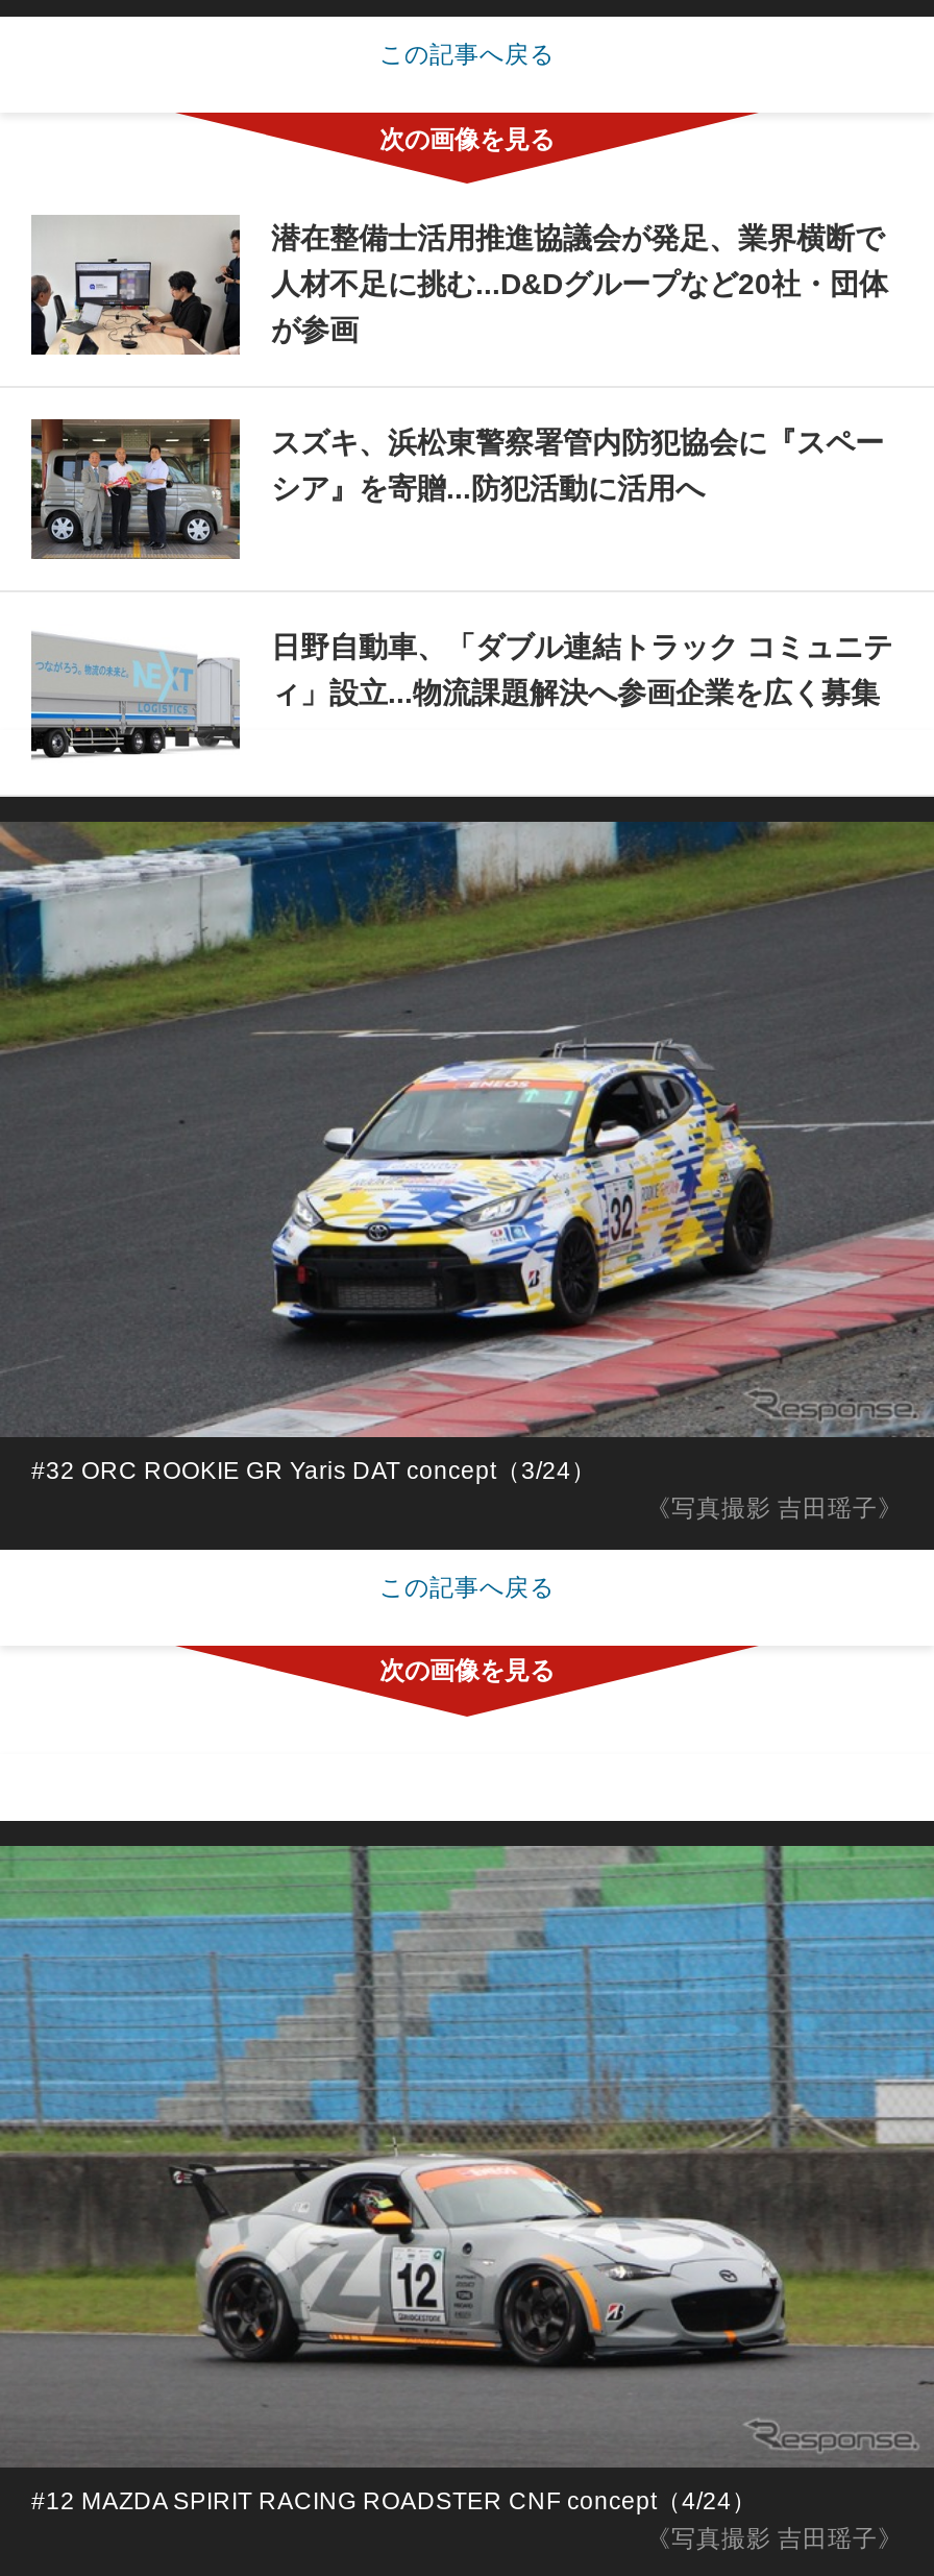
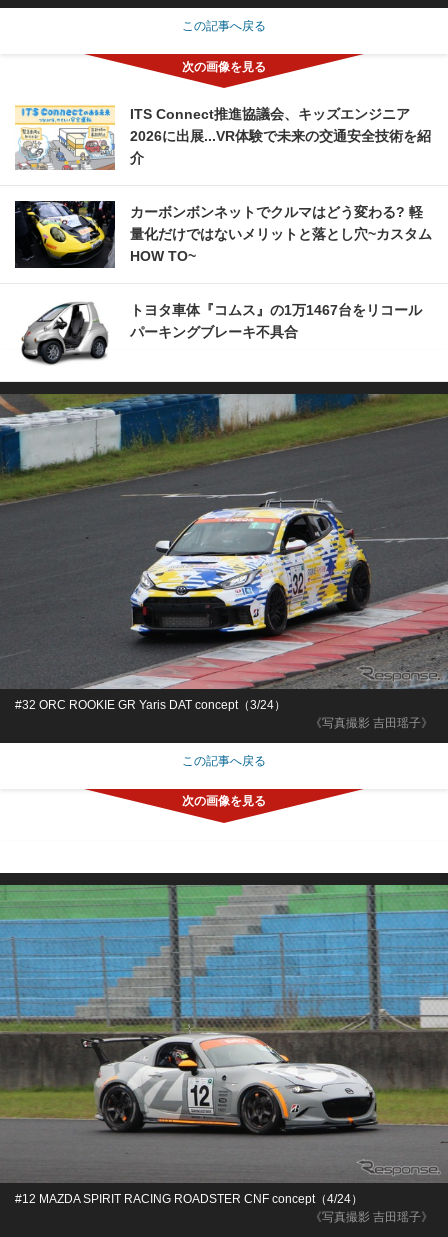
[29,215,888,355] [image] | 潜在整備士活用推進協議会が発足、業界横断で | 人材不足に挑む...D&Dグループなど20社・団体 | が参画 -> [15,104,431,170] [image] | ITS Connect推進協議会、キッズエンジニア | 2026に出展...VR体験で未来の交通安全技術を紹 | 介
[29,417,884,561] [image] | スズキ、浜松東警察署管内防犯協会に『スペー | シア』を寄贈...防犯活動に活用へ -> [15,200,432,269] [image] | カーボンボンネットでクルマはどう変わる? 軽 | 量化だけではないメリットと落とし穴~カスタム | HOW TO~
[29,630,892,761] [image] | 日野自動車、「ダブル連結トラック コミュニテ | ィ」設立...物流課題解決へ参画企業を広く募集 -> [15,301,422,366] [image] | トヨタ車体『コムス』の1万1467台をリコール | パーキングブレーキ不具合

